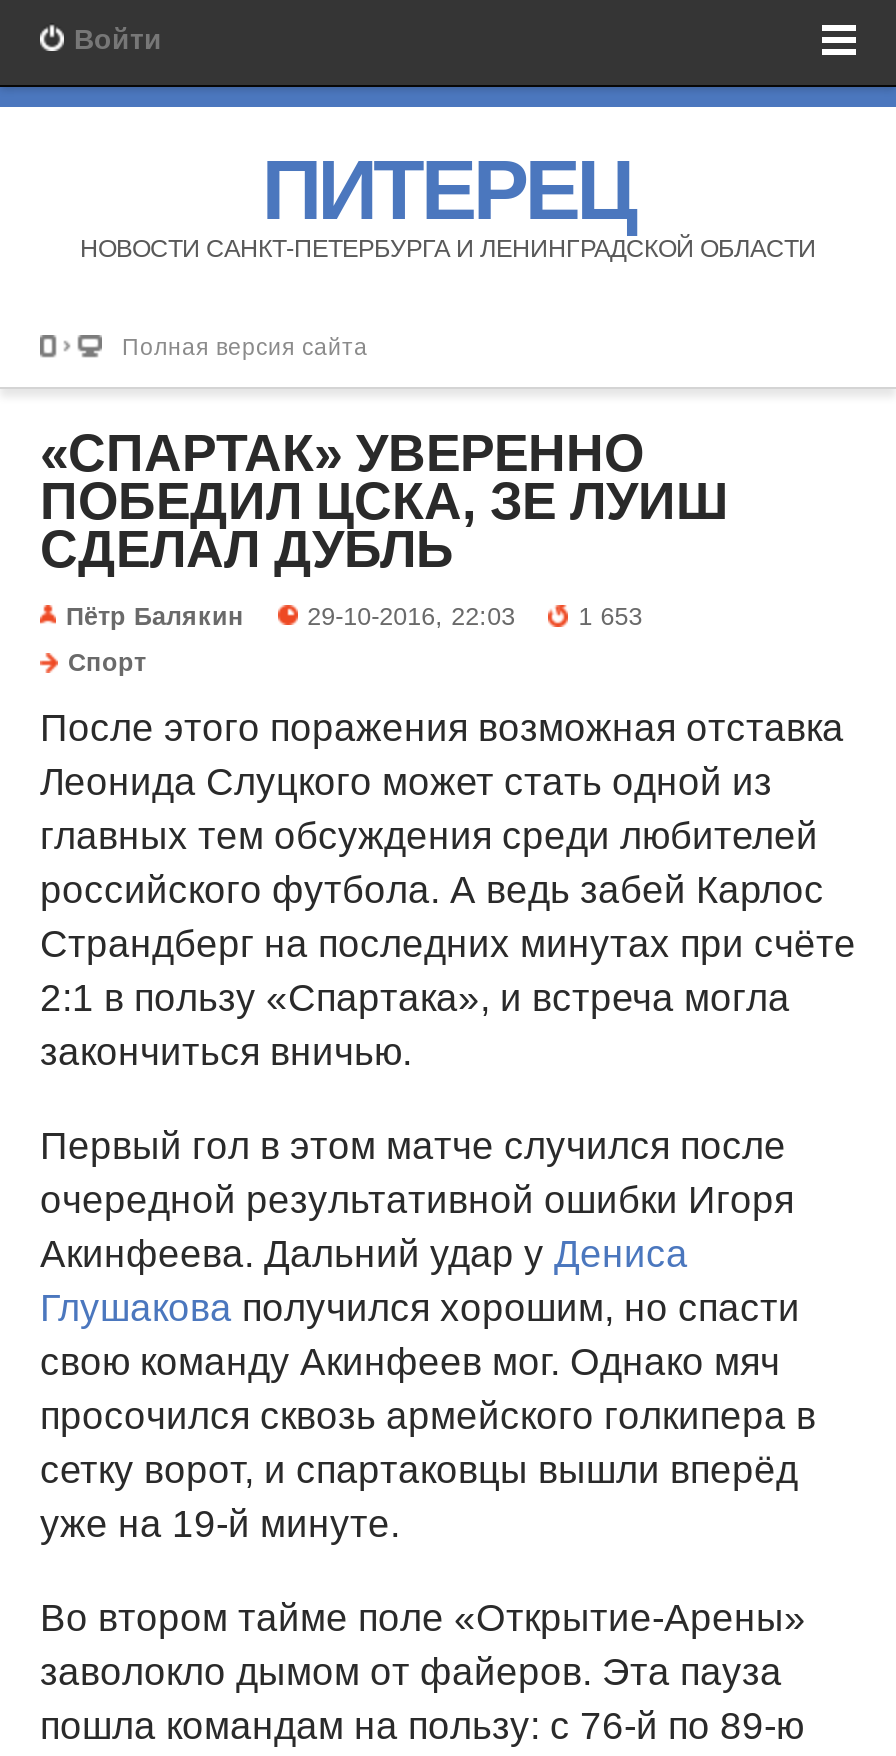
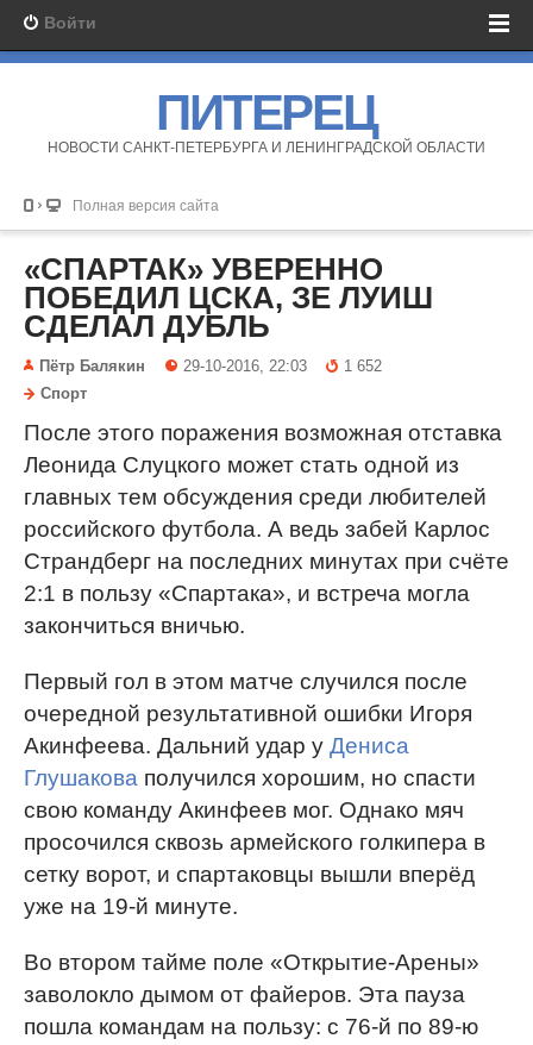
[578,603,642,631] 1 653 -> [344,358,382,375] 1 652

